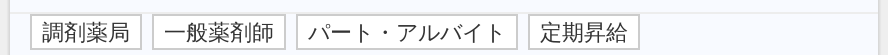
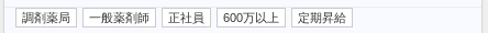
[308,19,506,43] パート・アルバイト -> [168,11,279,24] 正社員 | 600万以上

